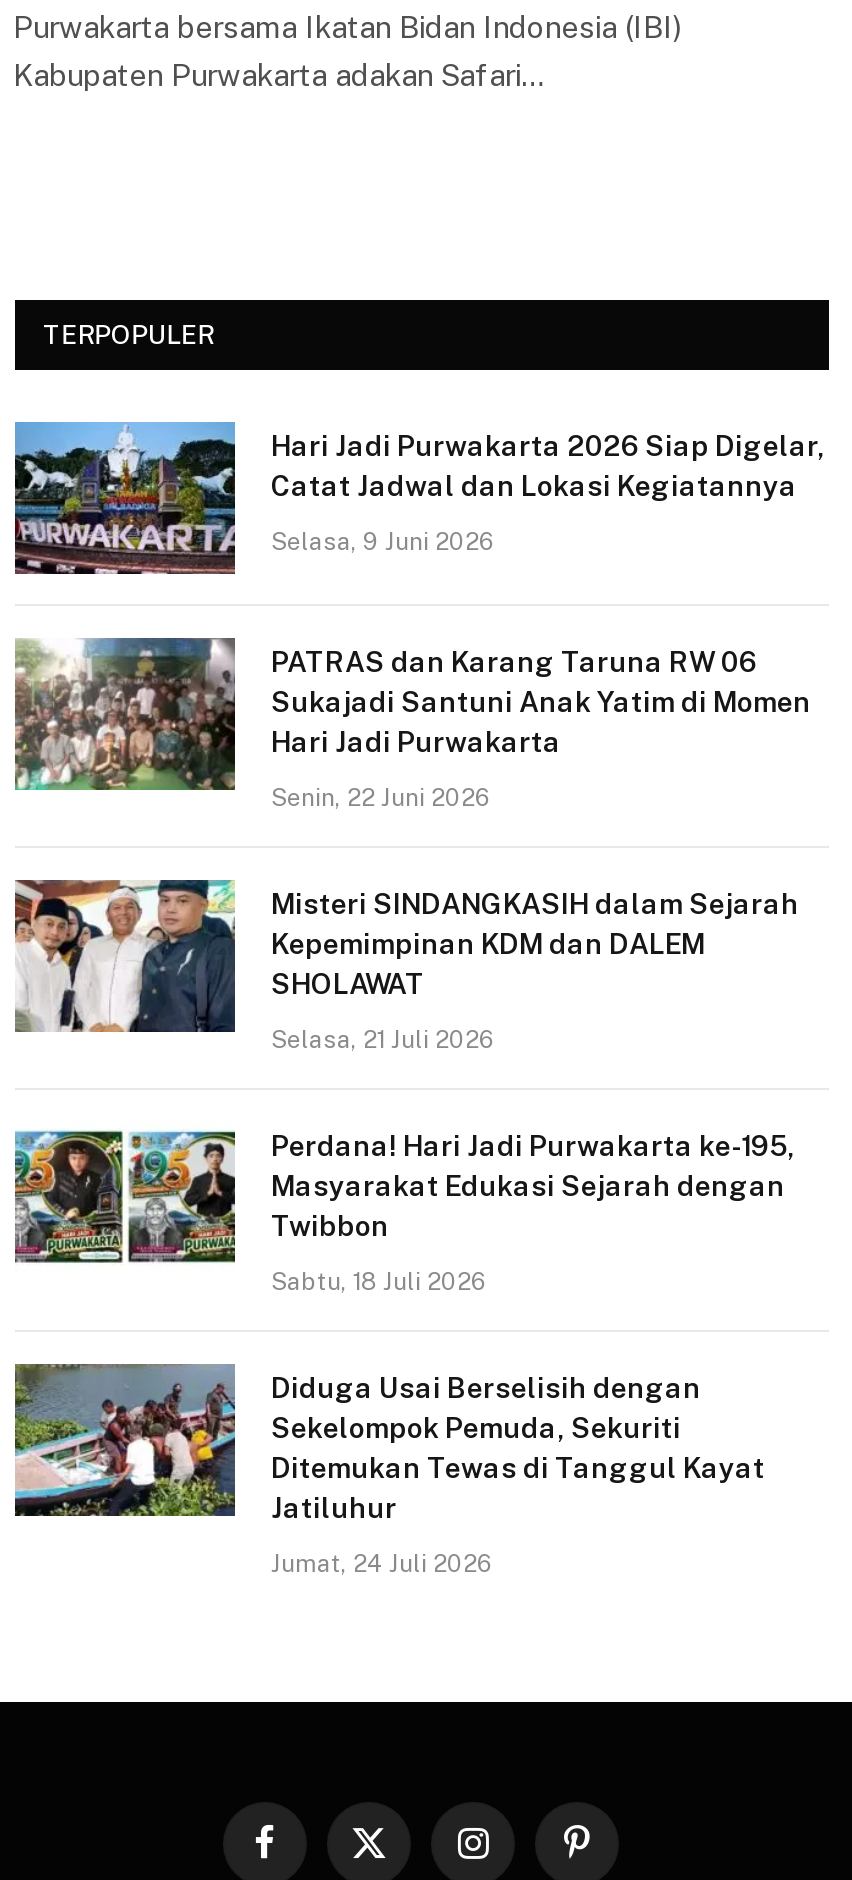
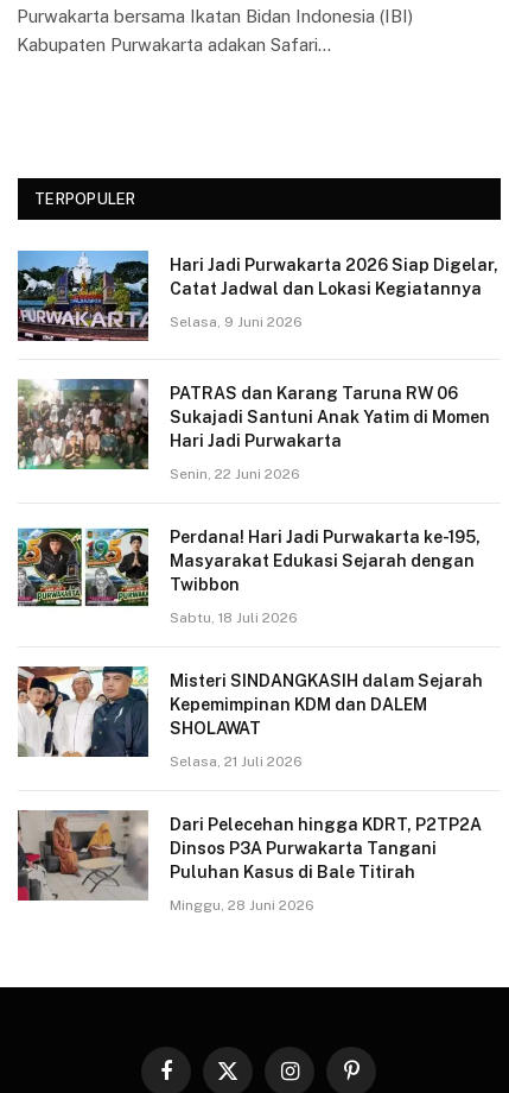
moved [15,878,799,1053] -> [18,666,483,769]: [image] | Misteri SINDANGKASIH dalam Sejarah | Kepemimpinan KDM dan DALEM | SHOLAWAT | Selasa, 21 Juli 2026
moved [11,1126,795,1295] -> [15,525,481,626]: [image] | Perdana! Hari Jadi Purwakarta ke-195, | Masyarakat Edukasi Sejarah dengan | Twibbon | Sabtu, 18 Juli 2026
[15,1364,765,1577] [image] | Diduga Usai Berselisih dengan | Sekelompok Pemuda, Sekuriti | Ditemukan Tewas di Tanggul Kayat | Jatiluhur | Jumat, 24 Juli 2026 -> [17,809,482,913] [image] | Dari Pelecehan hingga KDRT, P2TP2A | Dinsos P3A Purwakarta Tangani | Puluhan Kasus di Bale Titirah | Minggu, 28 Juni 2026

